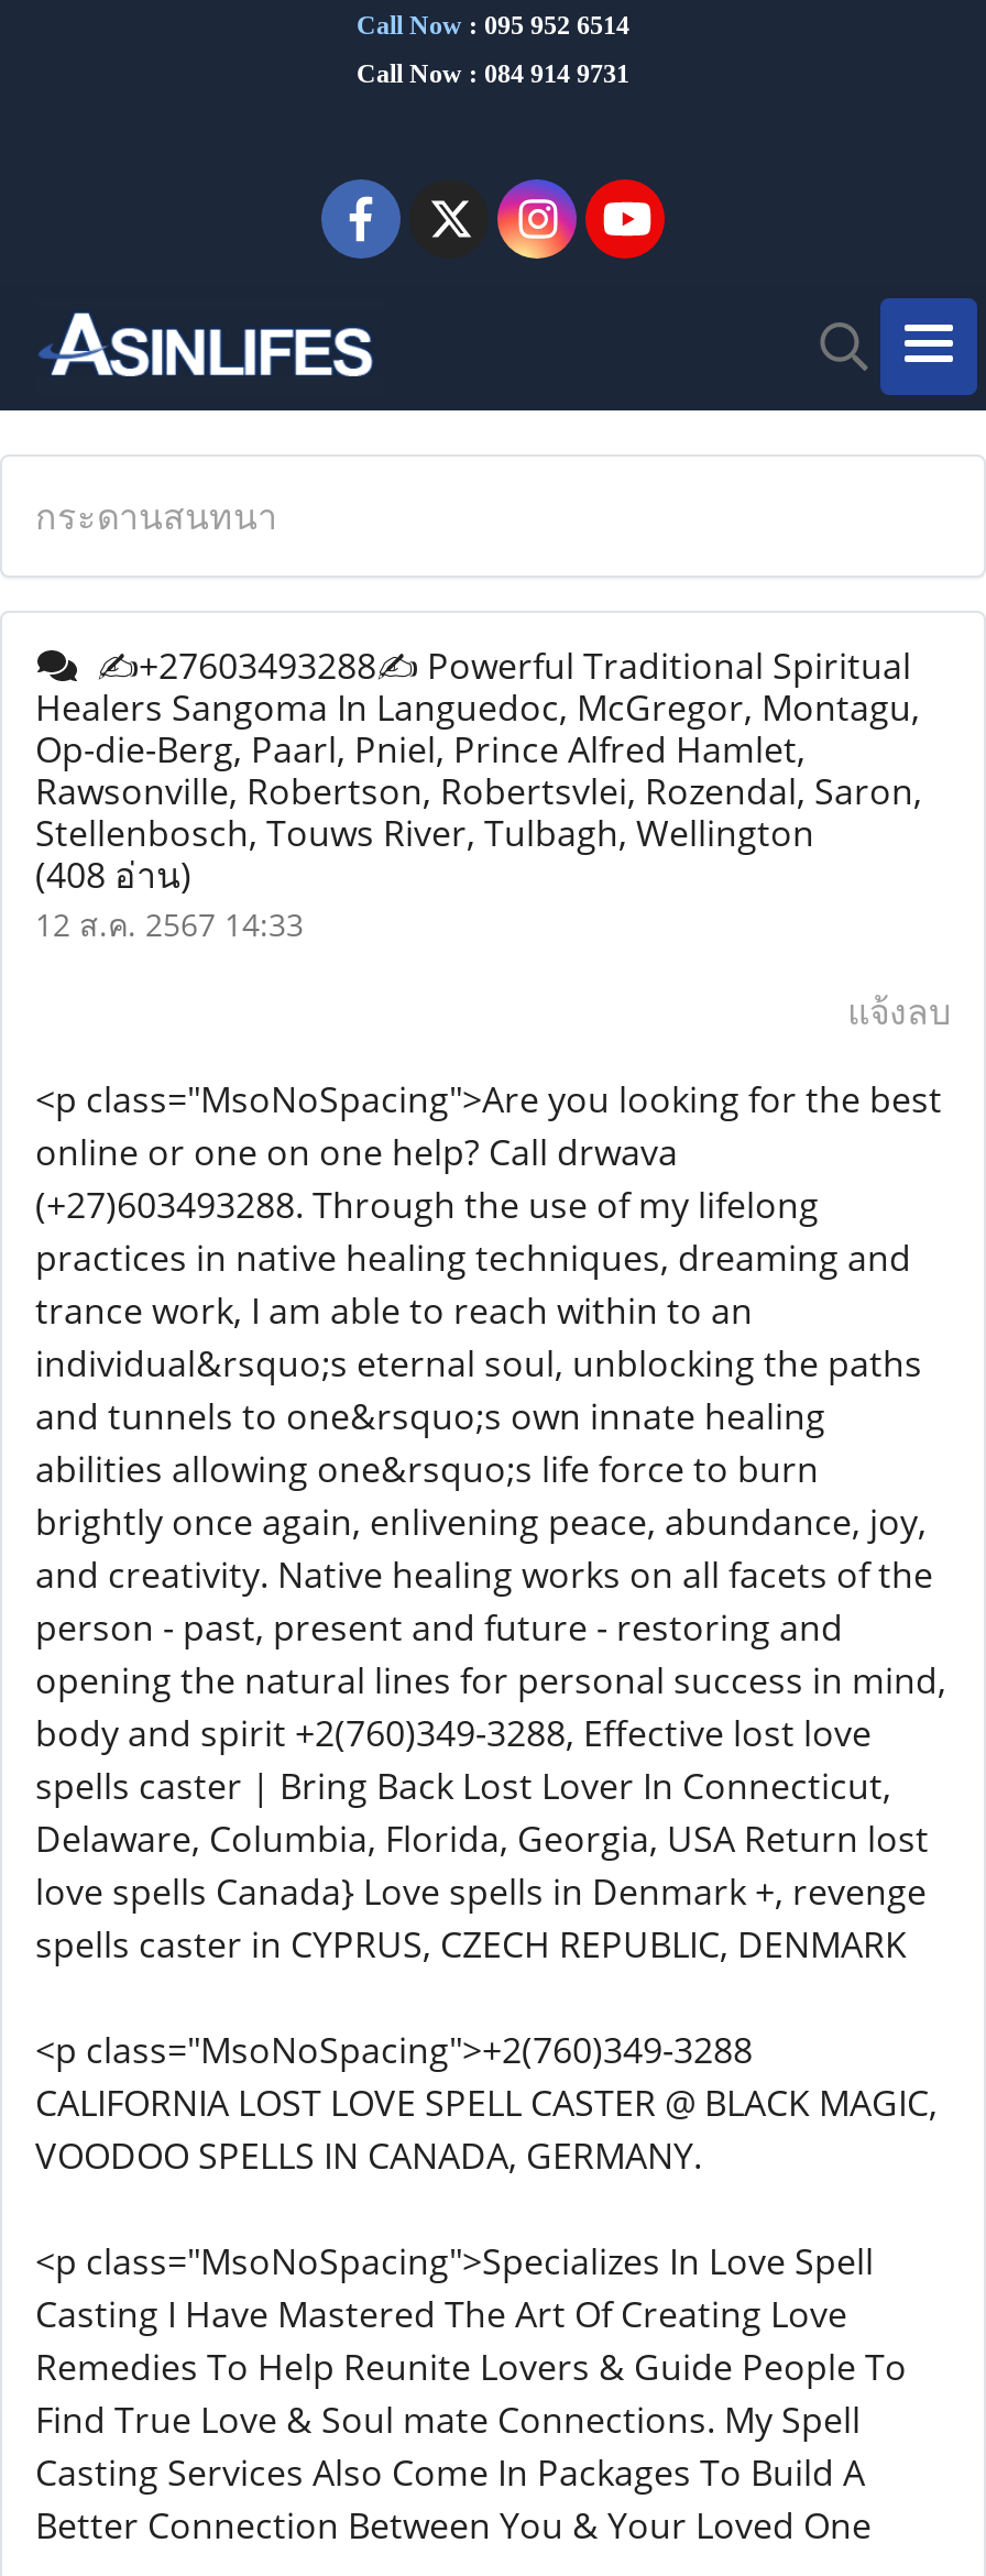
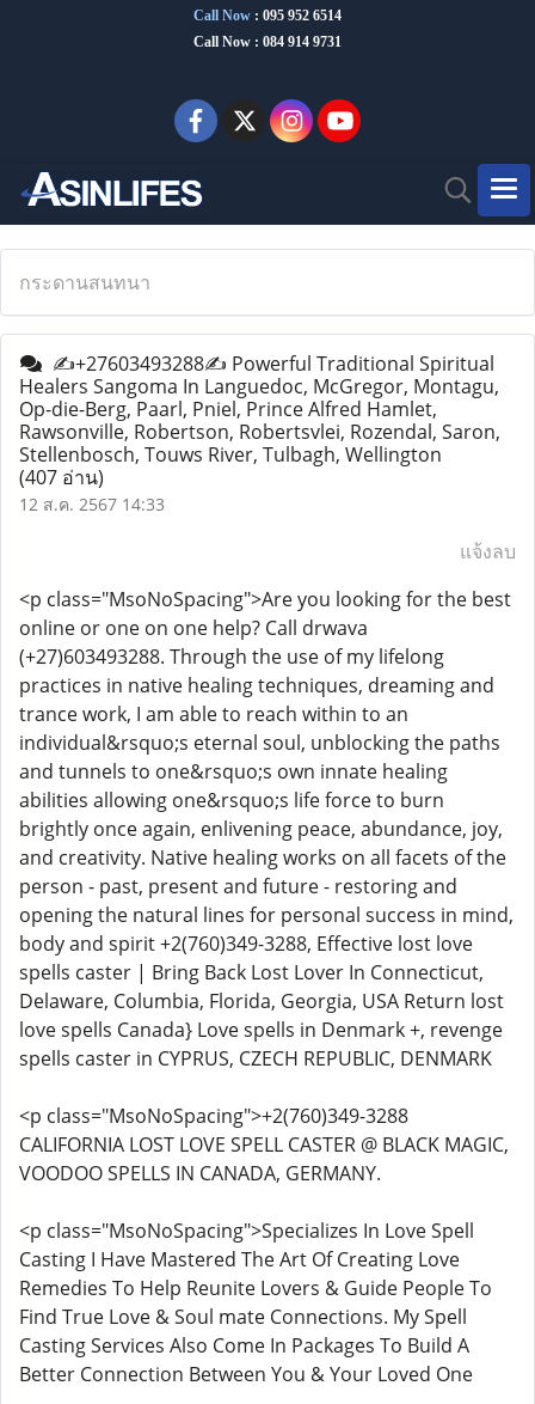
[35,851,191,899] (408 อ่าน) -> [19,464,104,490] (407 อ่าน)

